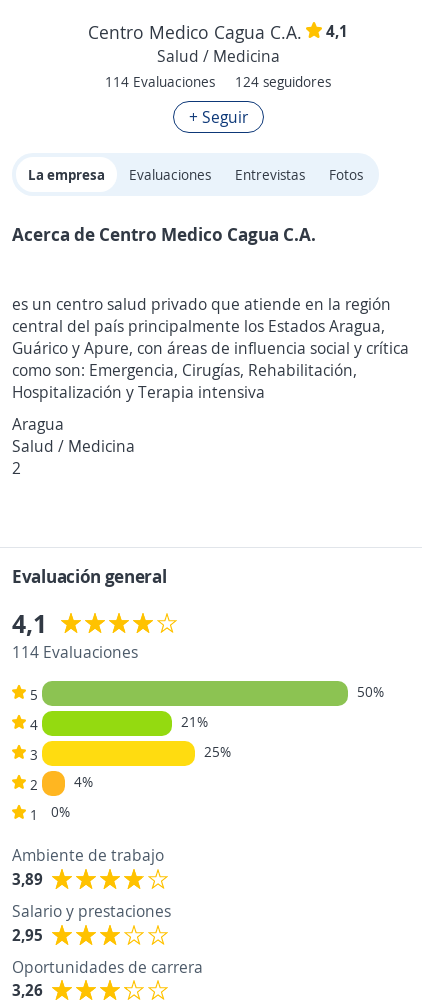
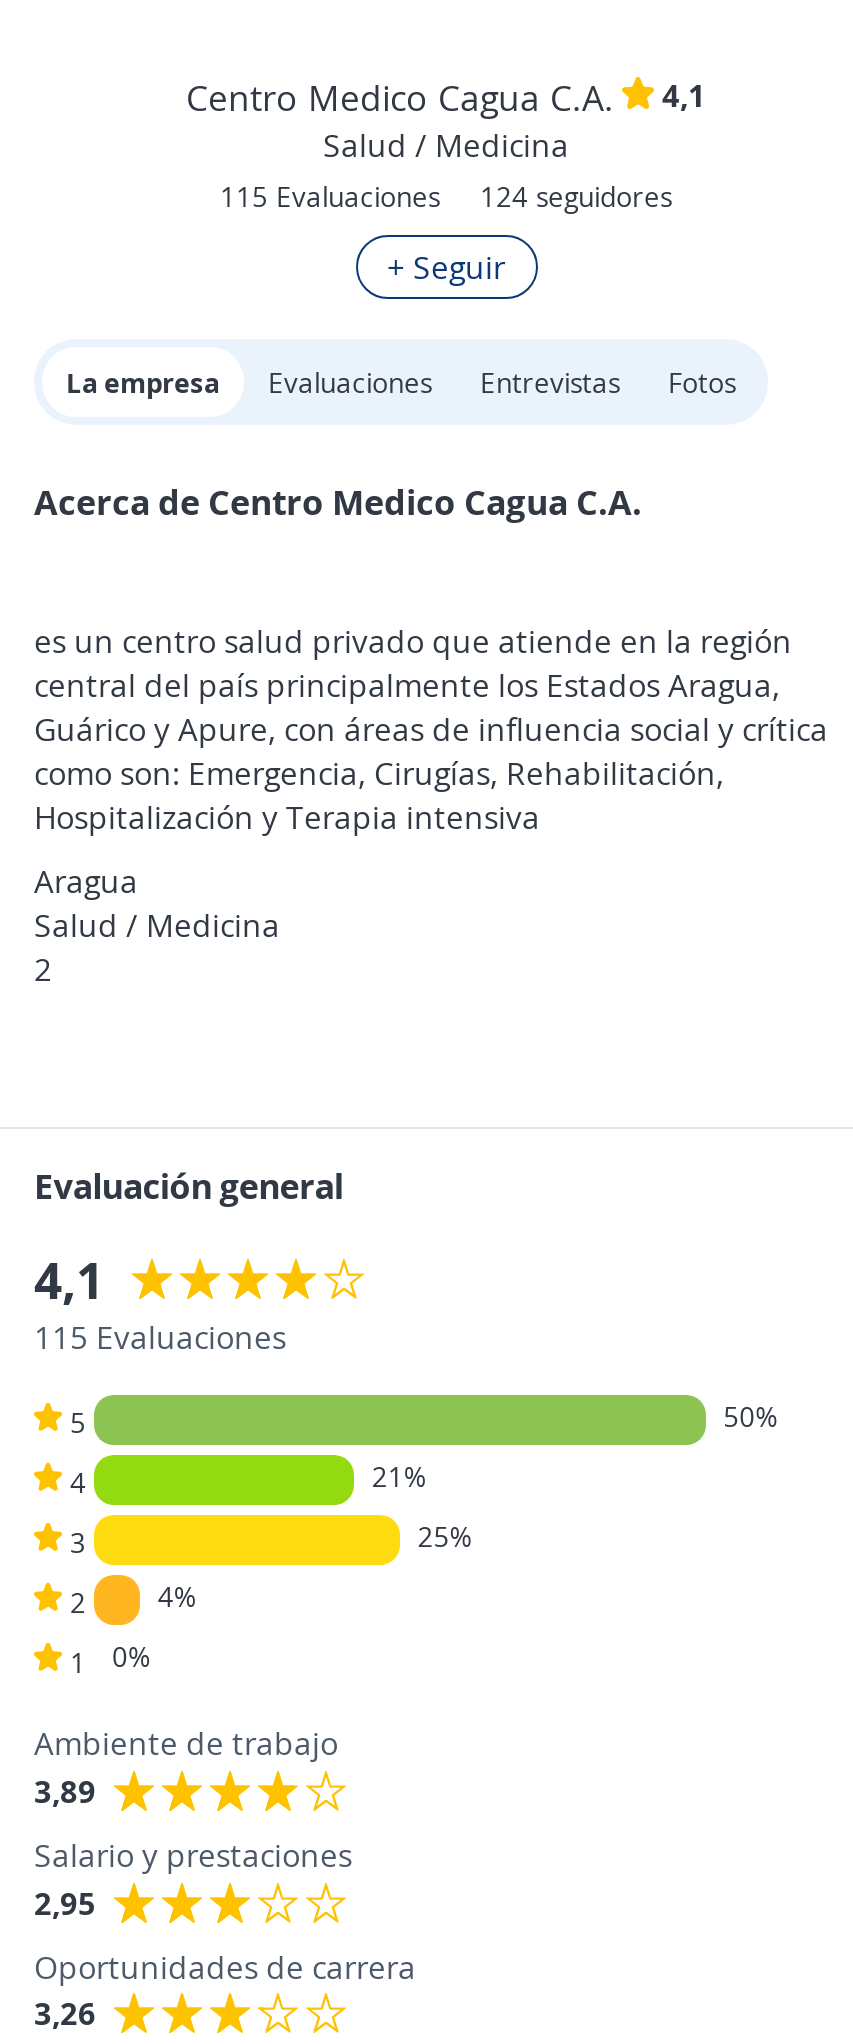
[105,72,215,91] 114 Evaluaciones -> [220,177,440,215] 115 Evaluaciones
[12,641,138,663] 114 Evaluaciones -> [34,1315,286,1359] 115 Evaluaciones

